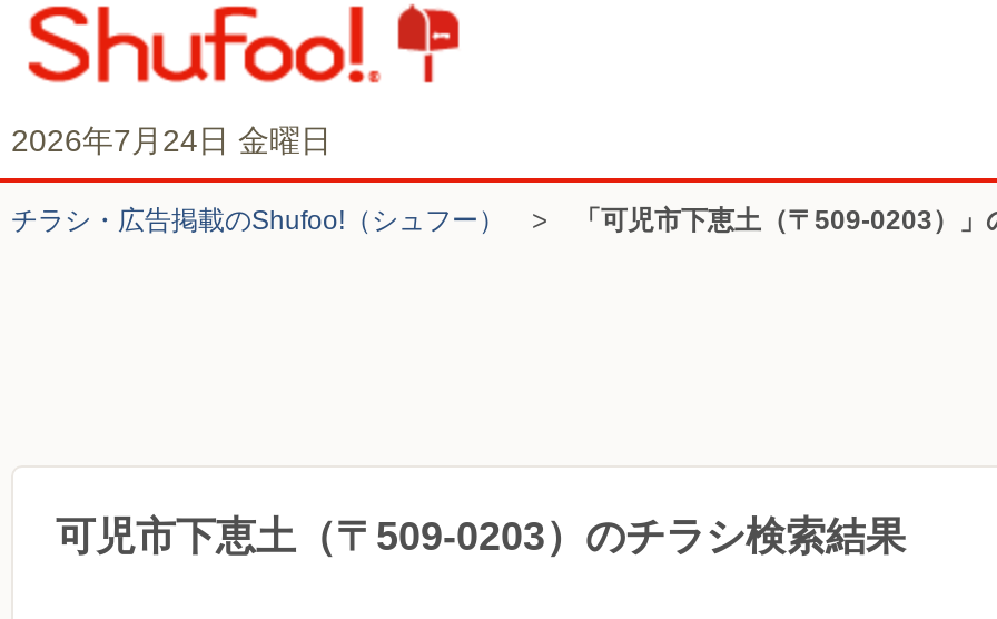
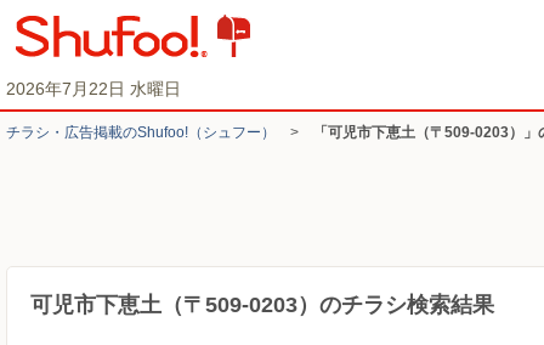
[11,122,332,158] 2026年7月24日 金曜日 -> [6,79,181,98] 2026年7月22日 水曜日

